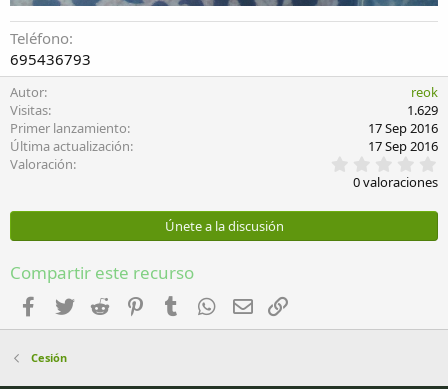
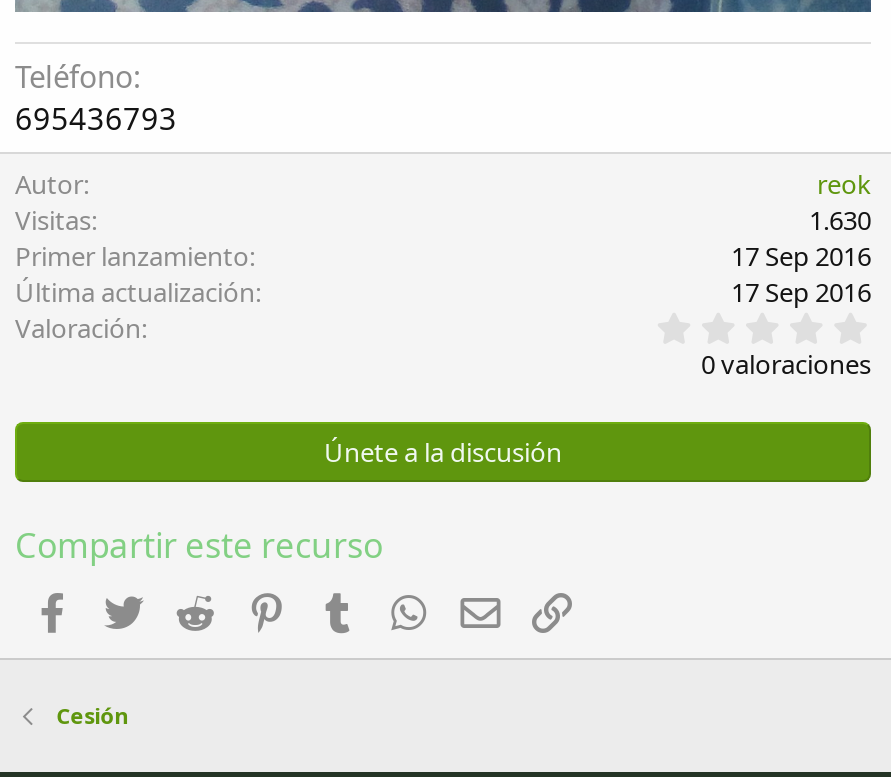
[407,101,438,119] 1.629 -> [809,201,871,237] 1.630

